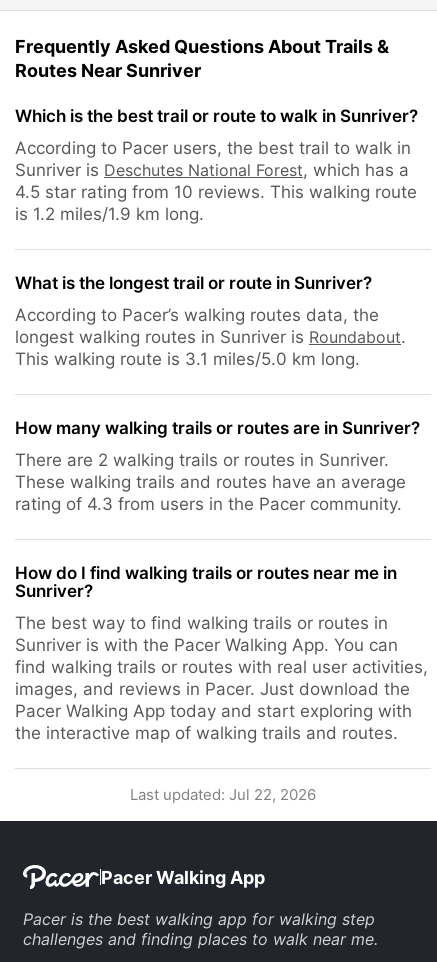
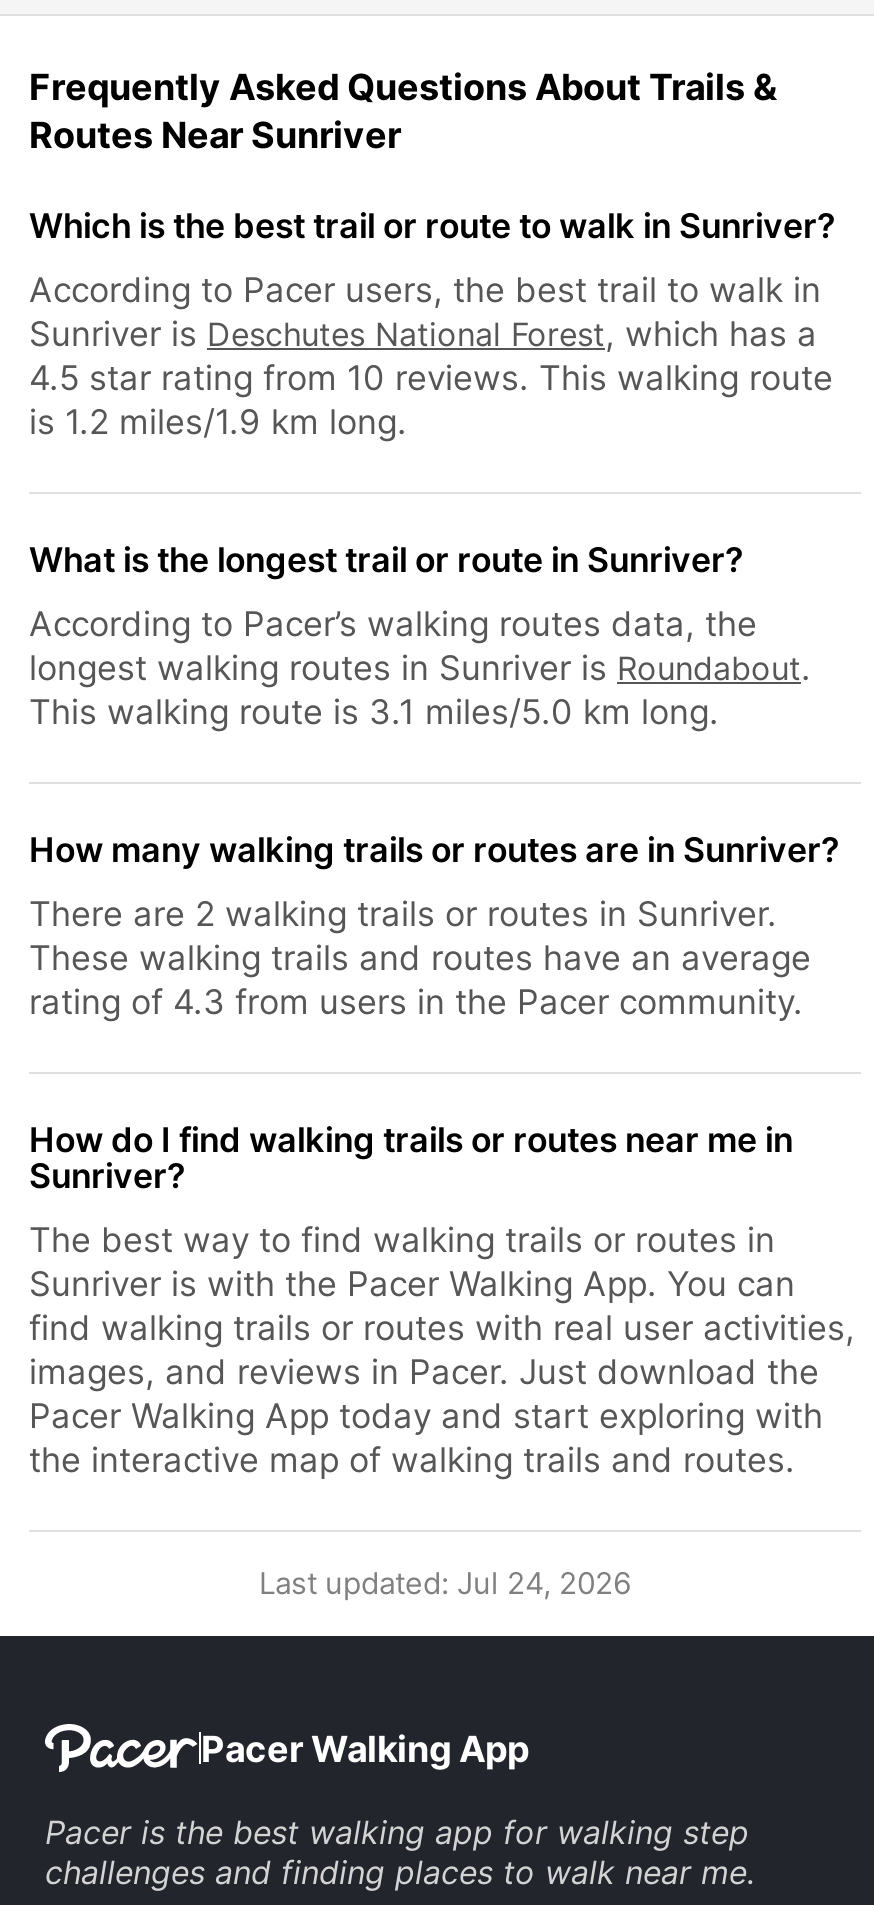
[130,785,316,804] Last updated: Jul 22, 2026 -> [259,1564,631,1602] Last updated: Jul 24, 2026

